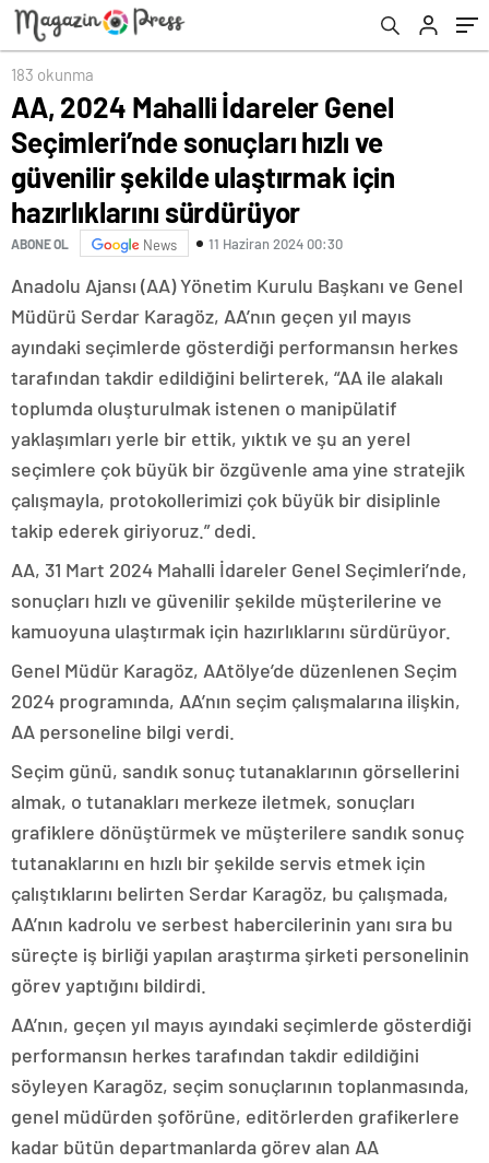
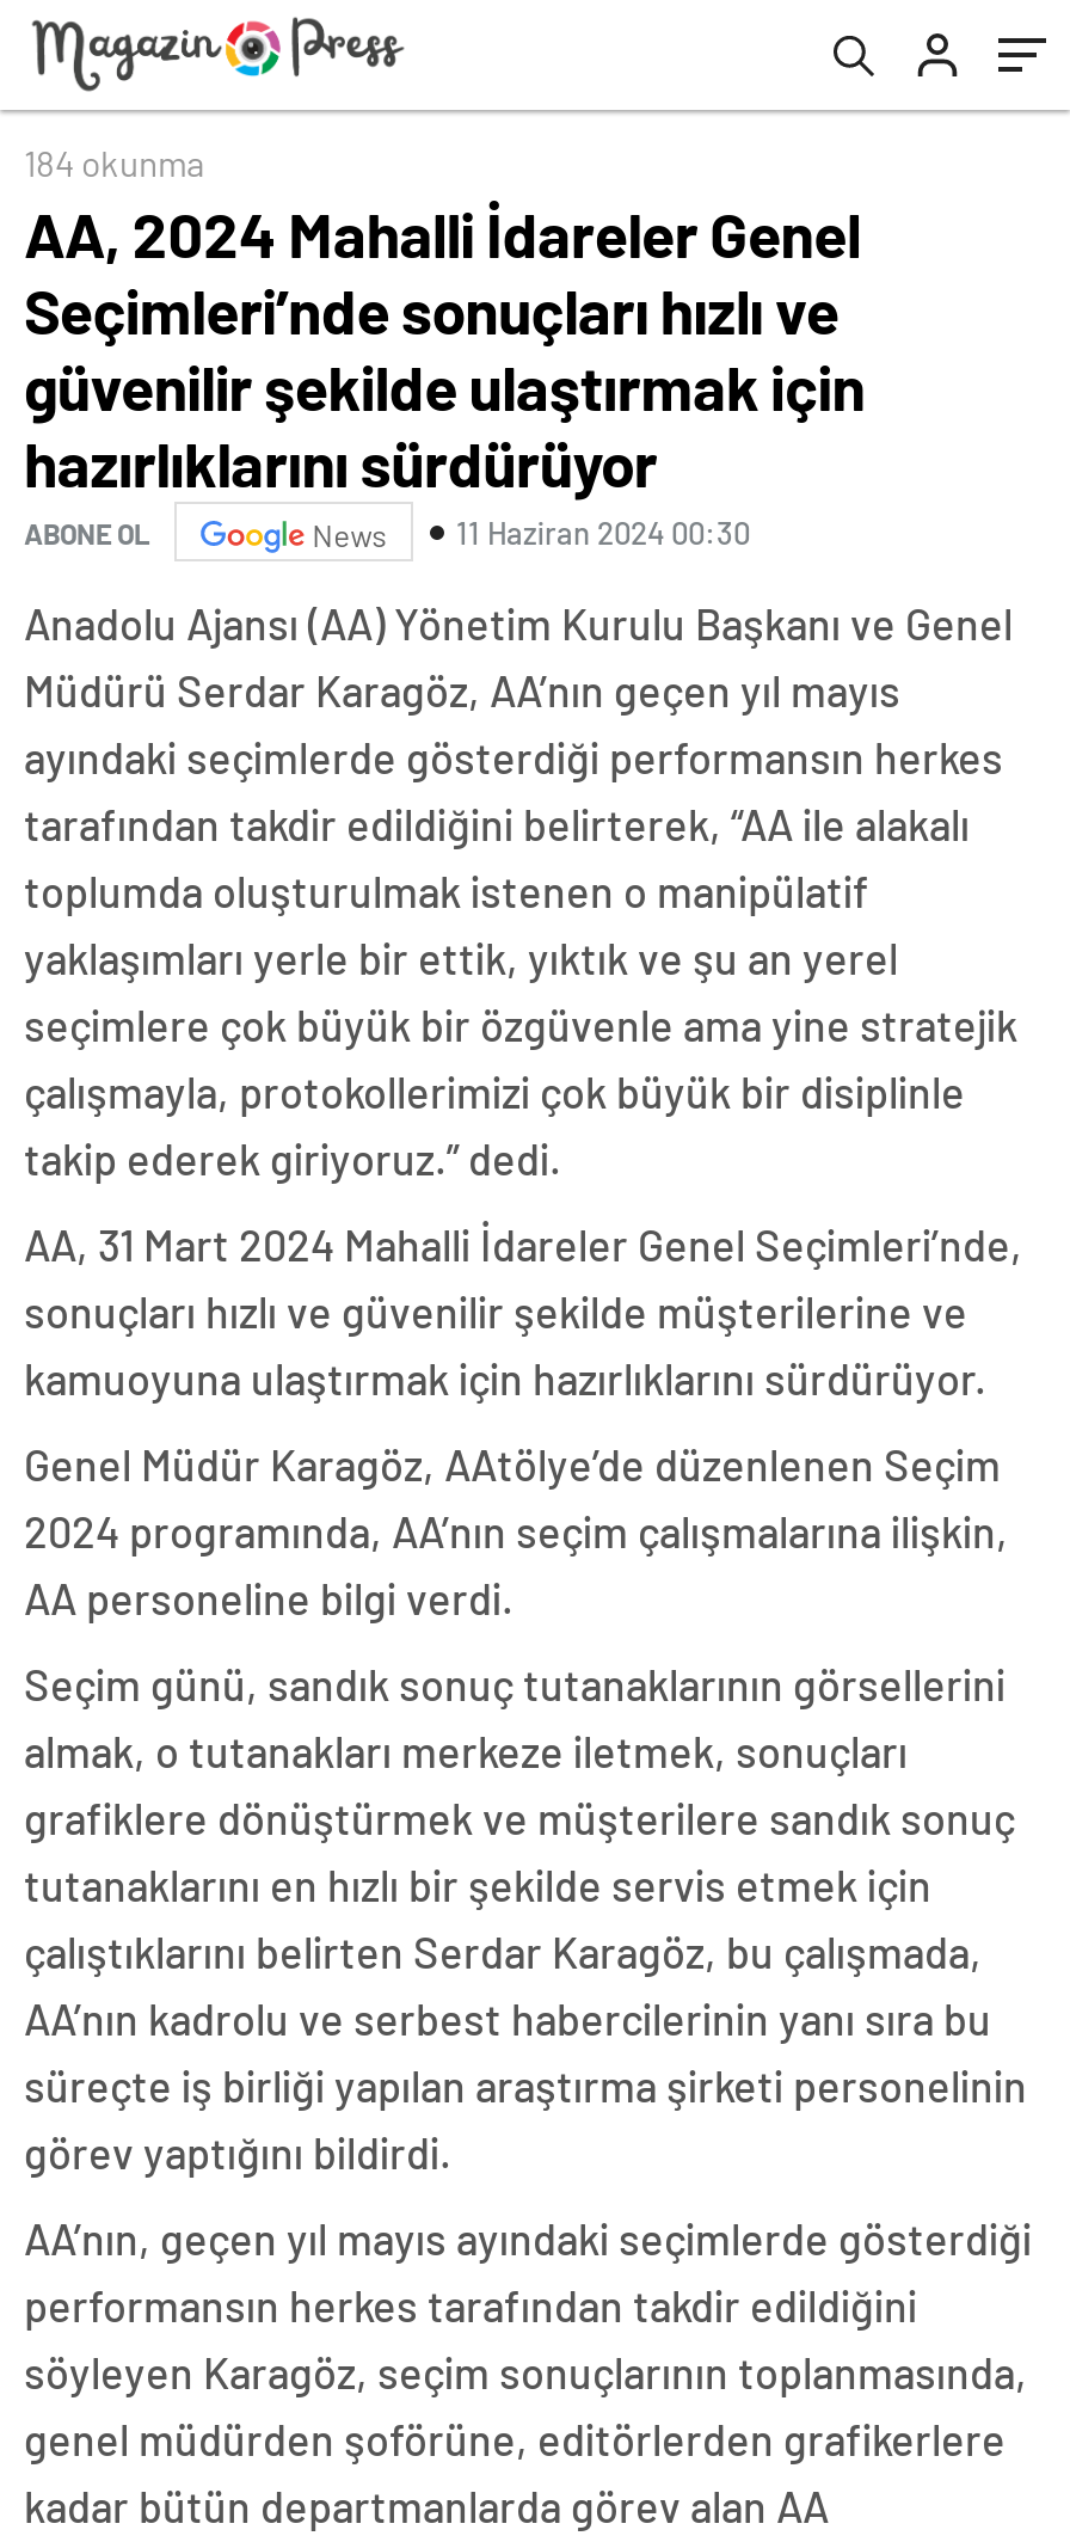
[11,64,94,84] 183 okunma -> [24,141,205,184] 184 okunma

